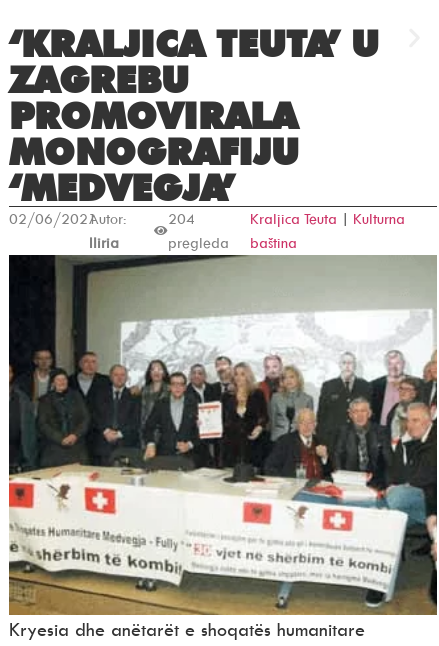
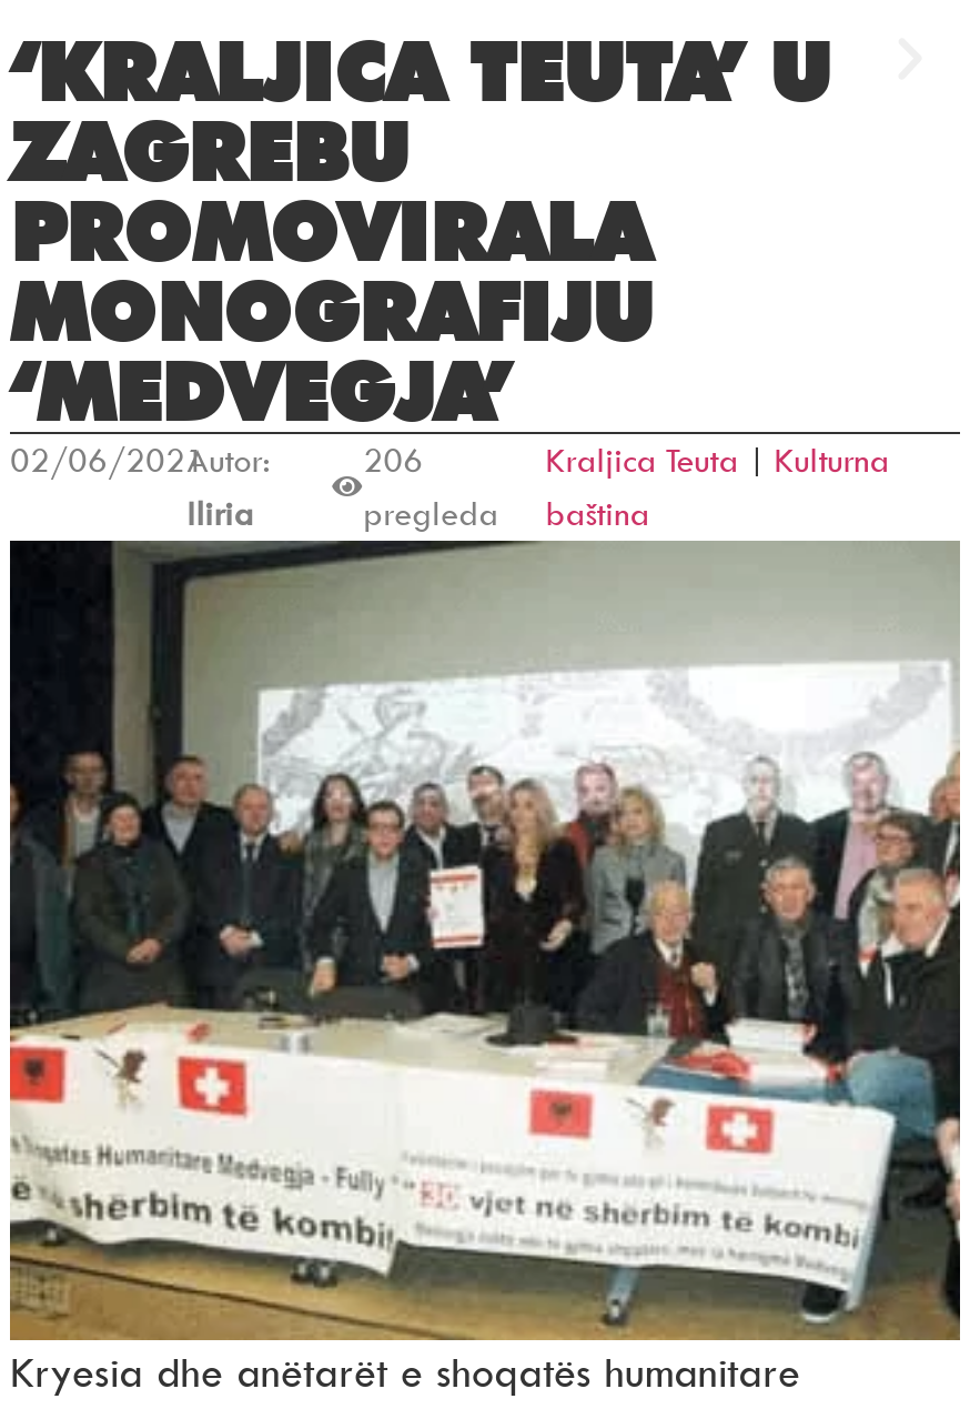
[168,209,195,228] 204 -> [363,439,423,481] 206

